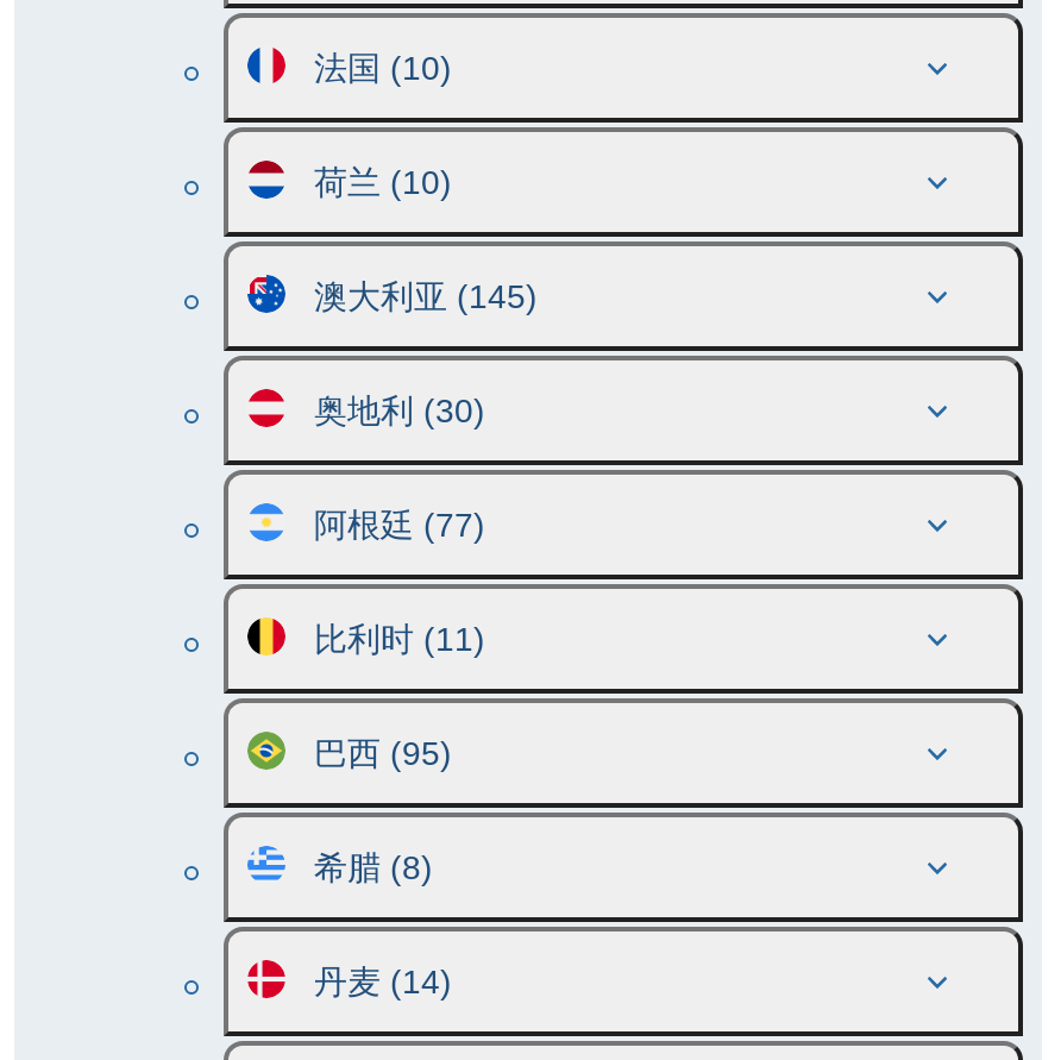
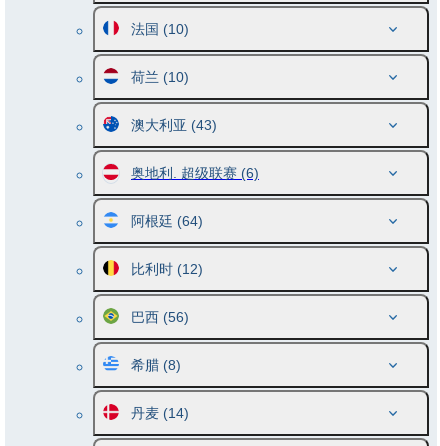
[314,277,538,315] 澳大利亚(145) -> [131,117,217,133] 澳大利亚(43)
[314,391,485,429] 奥地利(30) -> [131,165,259,181] 奥地利. 超级联赛(6)
[314,506,485,544] 阿根廷(77) -> [131,213,203,229] 阿根廷(64)
[314,620,485,658] 比利时(11) -> [131,261,203,277] 比利时(12)
[314,734,452,772] 巴西(95) -> [131,309,189,325] 巴西(56)

